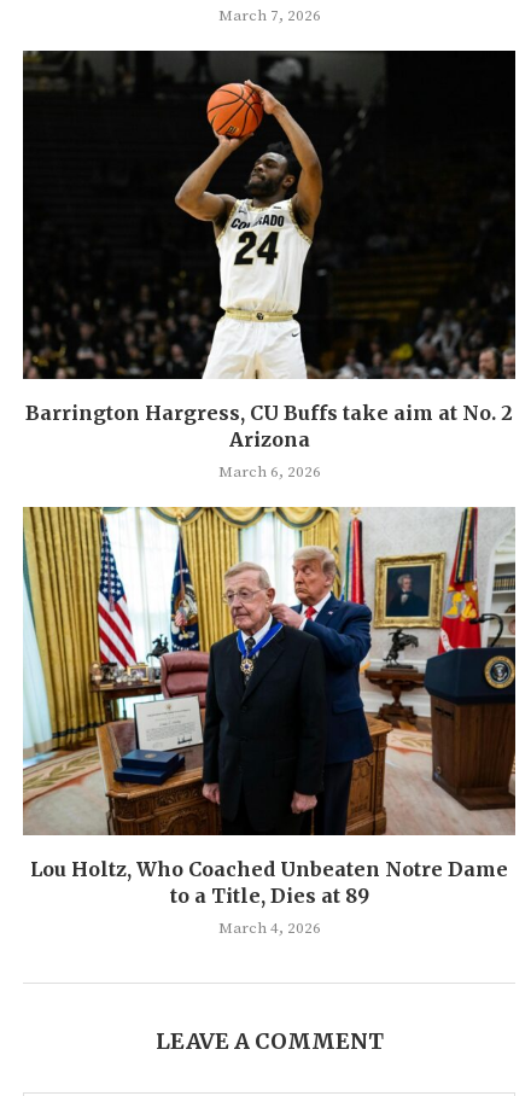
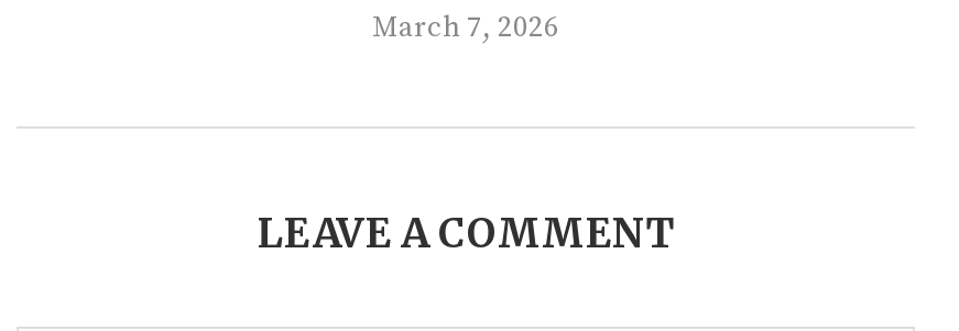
[22,49,517,482] [image] | Barrington Hargress, CU Buffs take aim at No. 2 | Arizona | March 6, 2026 -> none
[22,506,517,938] [image] | Lou Holtz, Who Coached Unbeaten Notre Dame | to a Title, Dies at 89 | March 4, 2026 -> none

